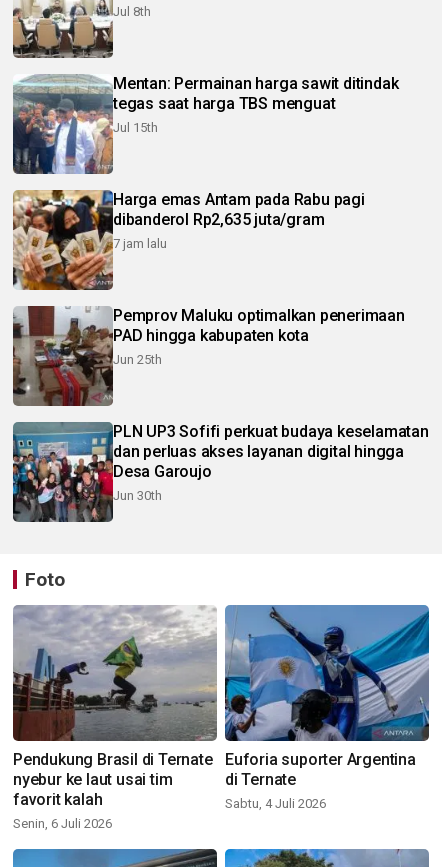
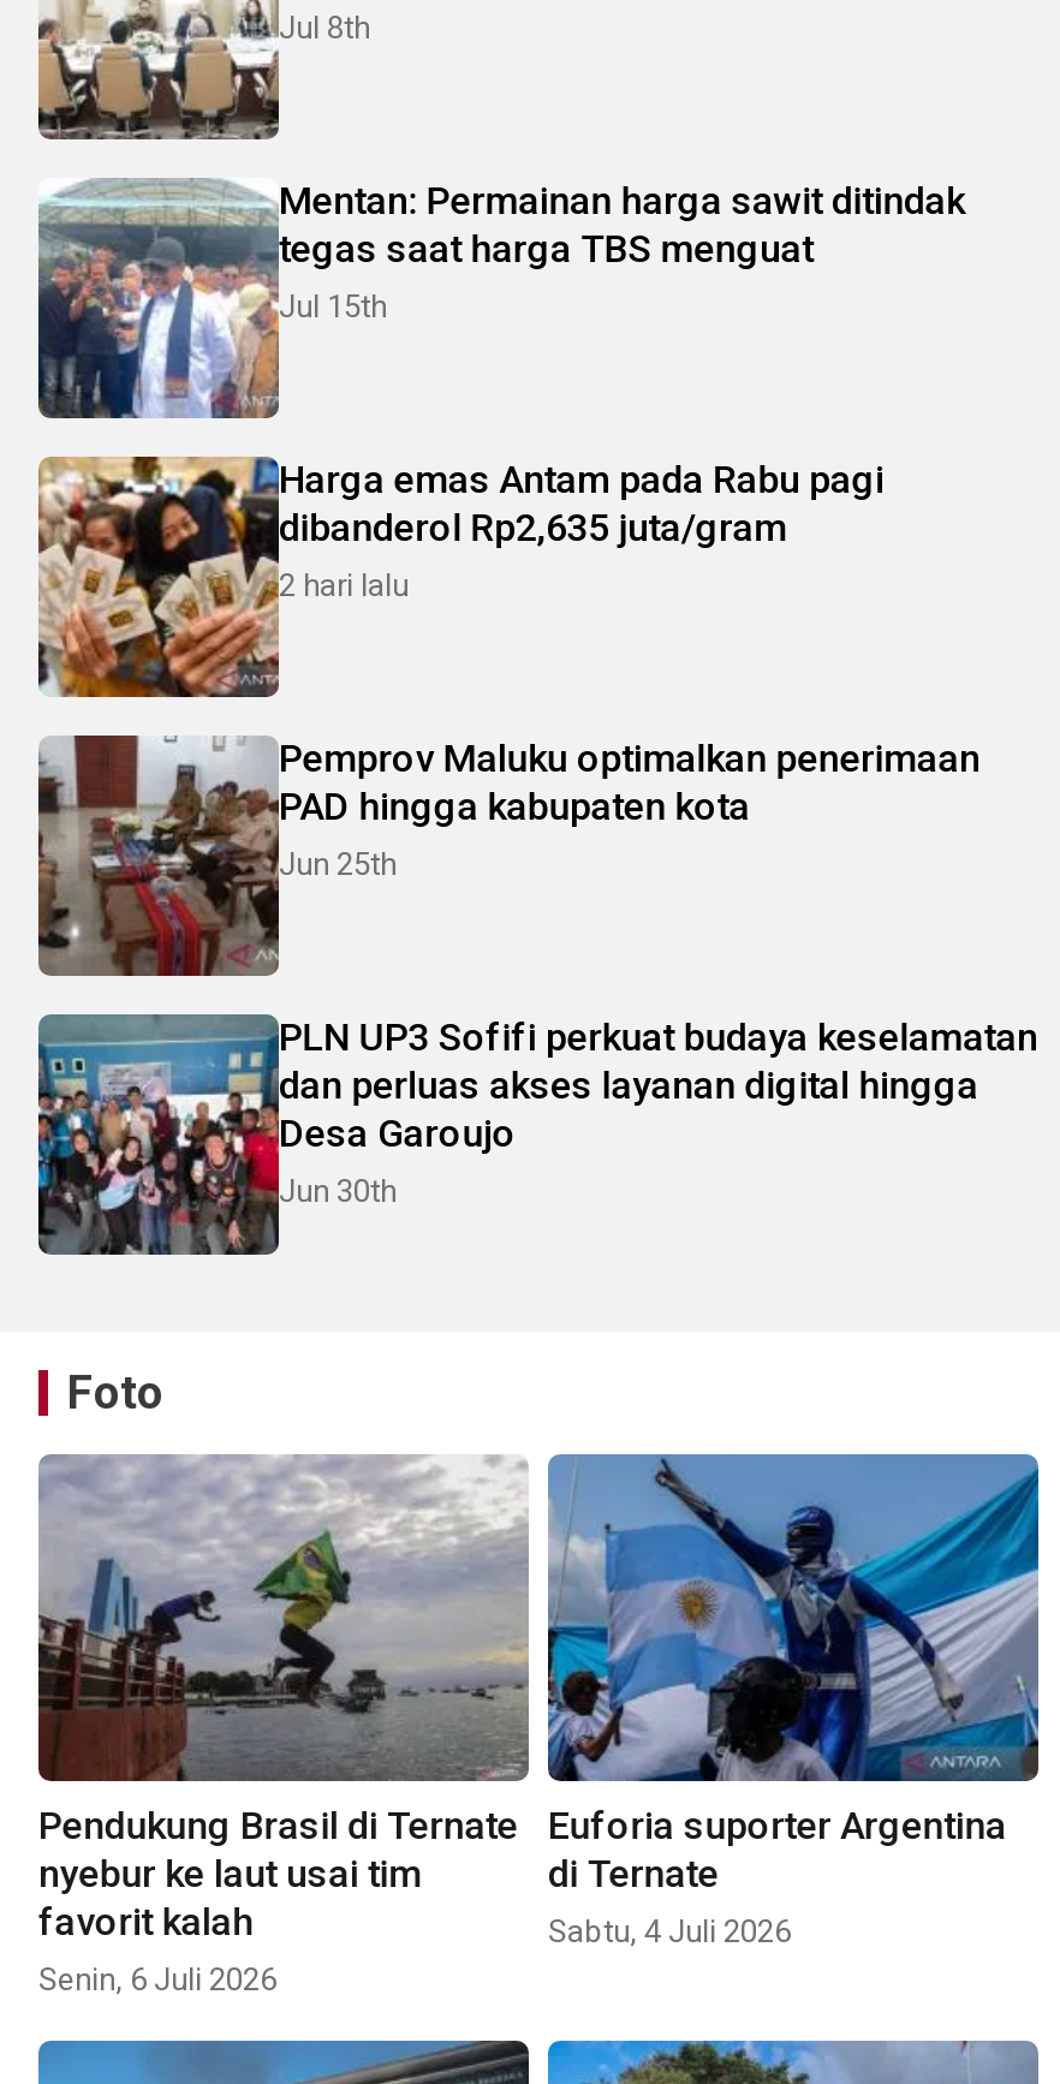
[113,236,167,251] 7 jam lalu -> [279,567,409,603] 2 hari lalu

